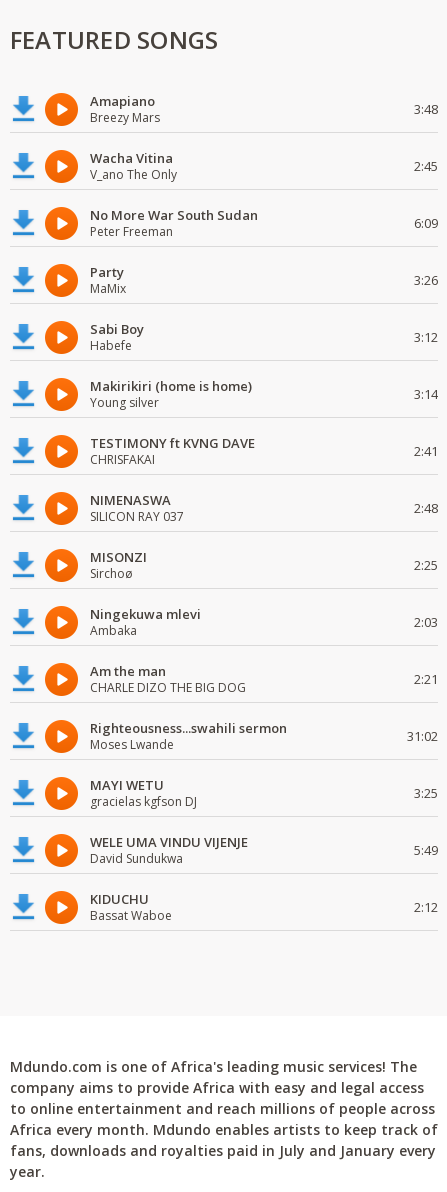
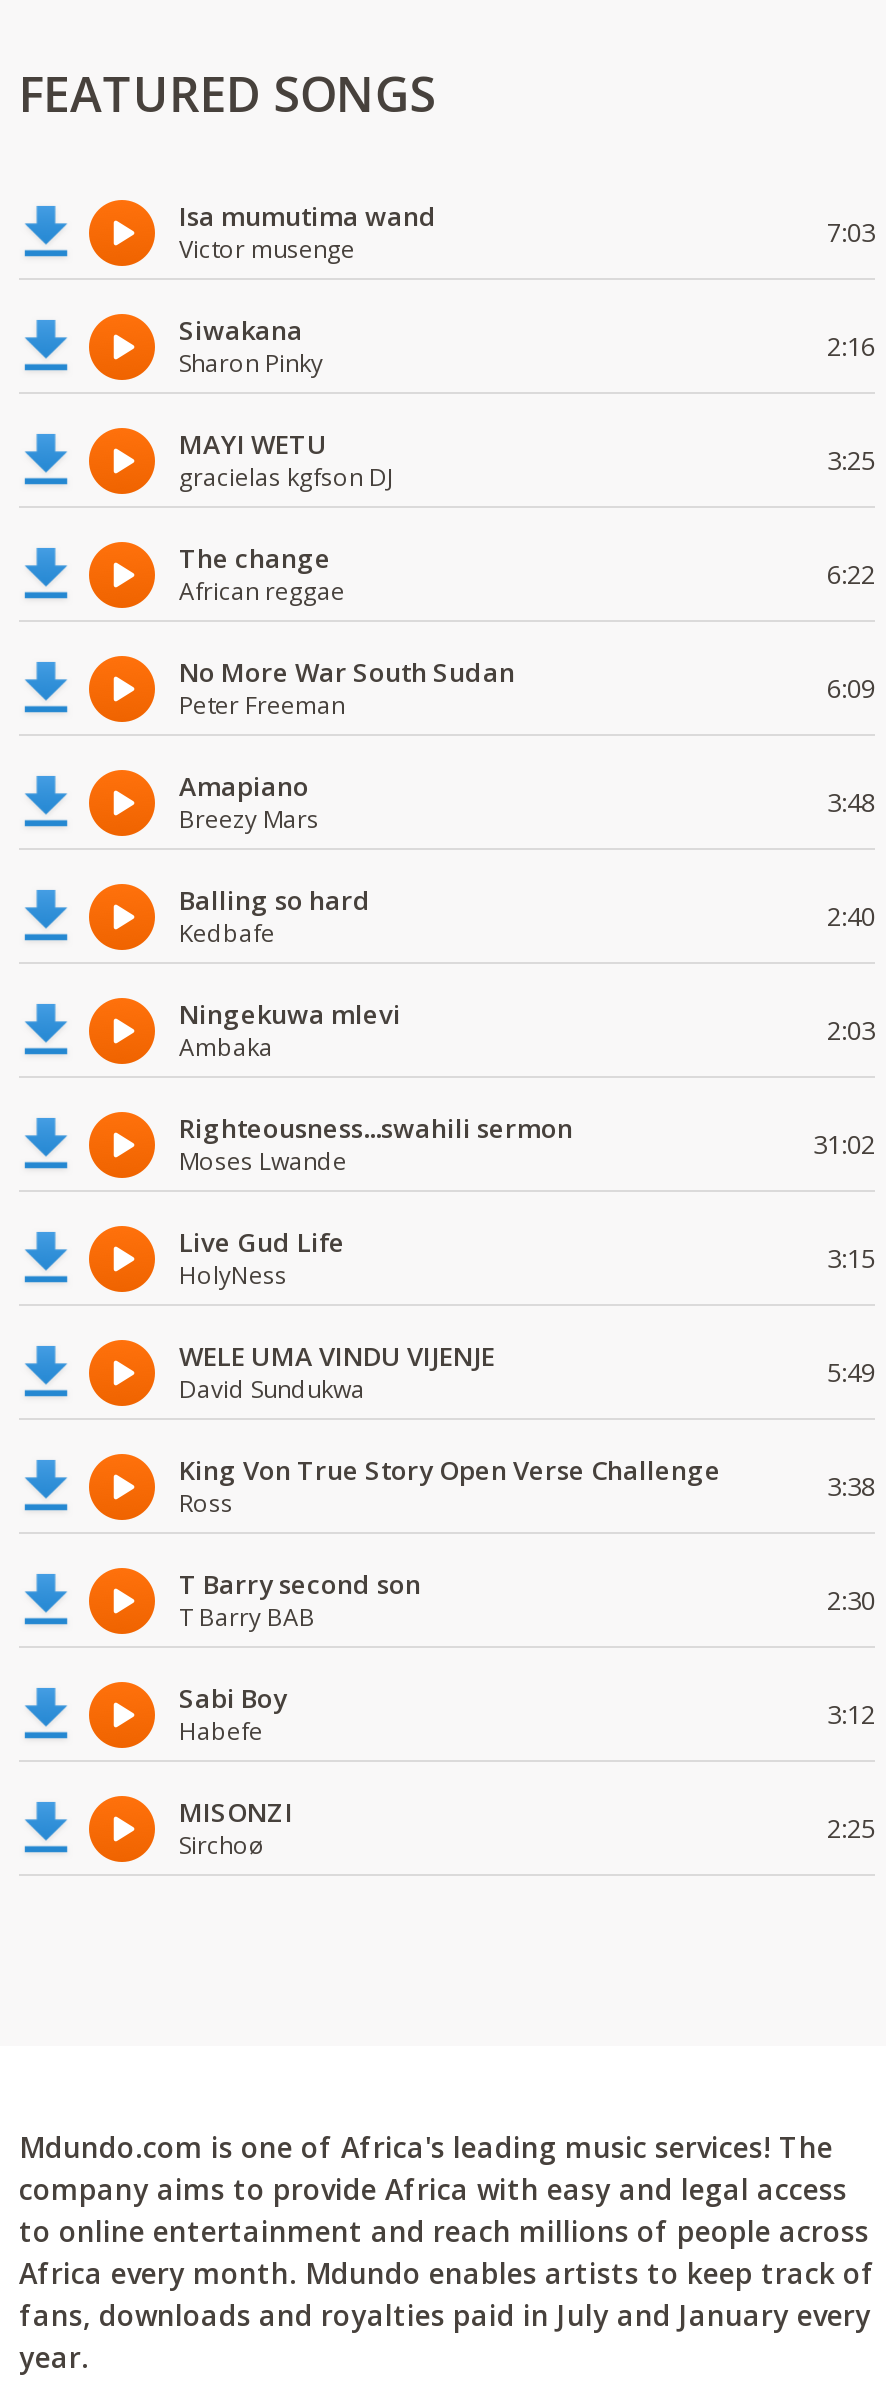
none -> [179,198,875,608] Isa mumutima wand | Victor musenge | 7:03 | Siwakana | Sharon Pinky | 2:16 | The change | African reggae | 6:22
moved [90,92,438,126] -> [179,768,875,836]: Amapiano | Breezy Mars | 3:48
[90,149,438,297] Wacha Vitina | V_ano The Only | 2:45 | Party | MaMix | 3:26 -> [179,882,875,1634] Balling so hard | Kedbafe | 2:40 | Live Gud Life | HolyNess | 3:15 | King Von True Story Open Verse Challenge | Ross | 3:38 | T Barry second son | T Barry BAB | 2:30
moved [90,206,438,240] -> [179,654,875,722]: No More War South Sudan | Peter Freeman | 6:09
moved [90,320,438,354] -> [179,1680,875,1748]: Sabi Boy | Habefe | 3:12
[90,377,438,525] Makirikiri (home is home) | Young silver | 3:14 | TESTIMONY ft KVNG DAVE | CHRISFAKAI | 2:41 | NIMENASWA | SILICON RAY 037 | 2:48 -> none
moved [90,548,438,582] -> [179,1794,875,1862]: MISONZI | Sirchoø | 2:25
moved [90,605,438,639] -> [179,996,875,1064]: Ningekuwa mlevi | Ambaka | 2:03
[90,662,438,924] Am the man | CHARLE DIZO THE BIG DOG | 2:21 | KIDUCHU | Bassat Waboe | 2:12 -> none
moved [90,719,438,753] -> [179,1110,875,1178]: Righteousness...swahili sermon | Moses Lwande | 31:02
moved [90,776,438,810] -> [179,426,875,494]: MAYI WETU | gracielas kgfson DJ | 3:25
moved [90,833,438,867] -> [179,1338,875,1406]: WELE UMA VINDU VIJENJE | David Sundukwa | 5:49

